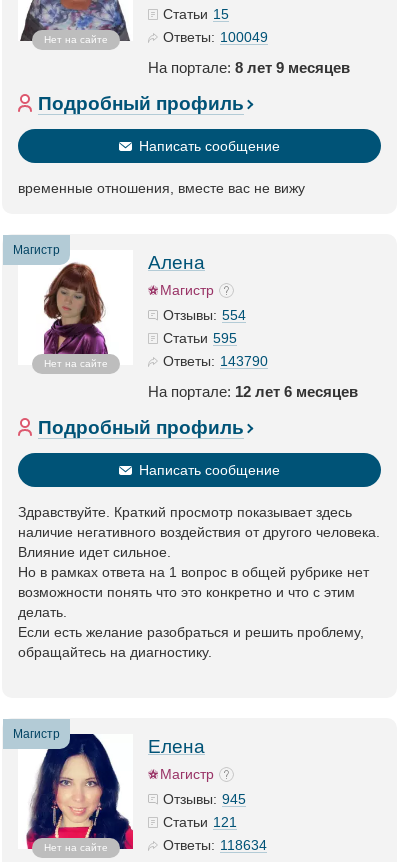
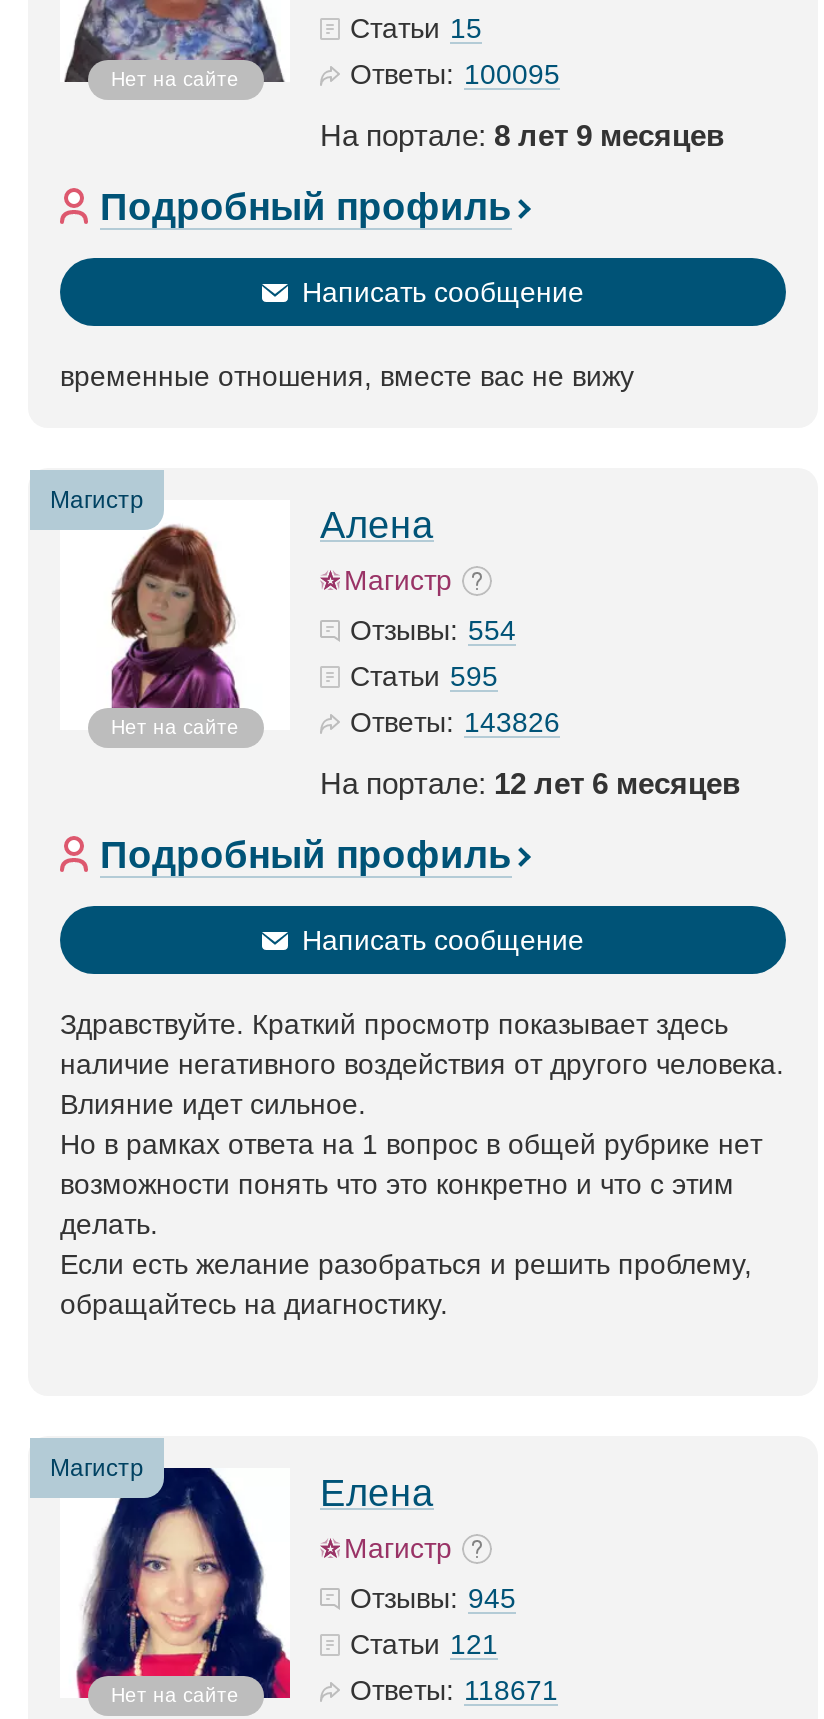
[163,28,268,45] Ответы: 100049 -> [350,57,560,90] Ответы: 100095
[163,352,268,369] Ответы: 143790 -> [350,705,560,738] Ответы: 143826
[163,836,267,853] Ответы: 118634 -> [350,1673,558,1706] Ответы: 118671

